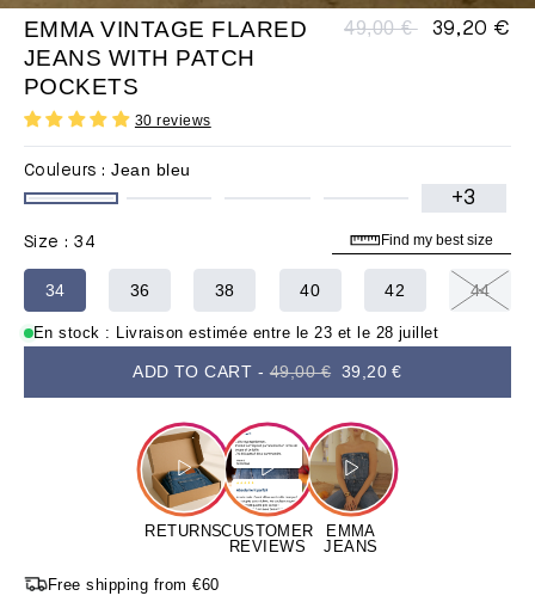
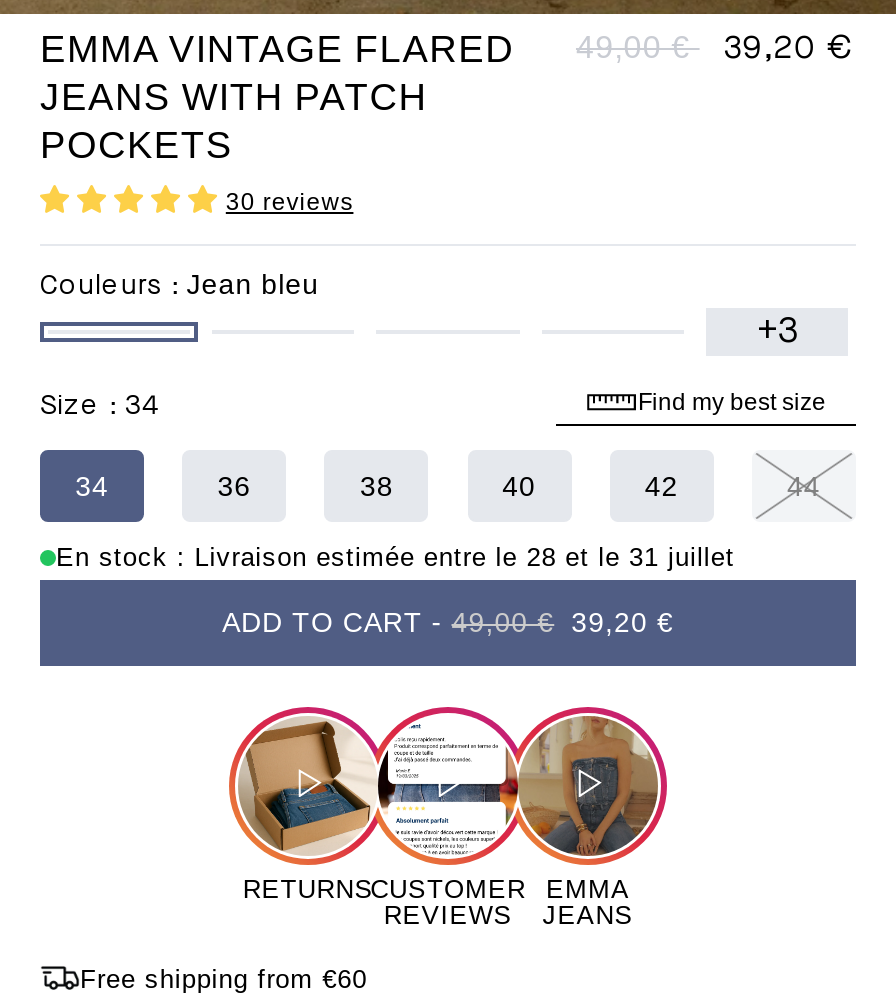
[33,324,439,342] En stock : Livraison estimée entre le 23 et le 28 juillet -> [56,542,735,572] En stock : Livraison estimée entre le 28 et le 31 juillet

